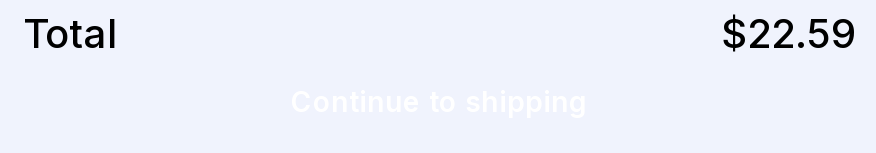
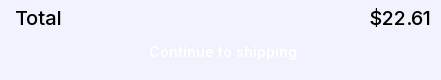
[721,10,855,58] $22.59 -> [369,6,431,30] $22.61

